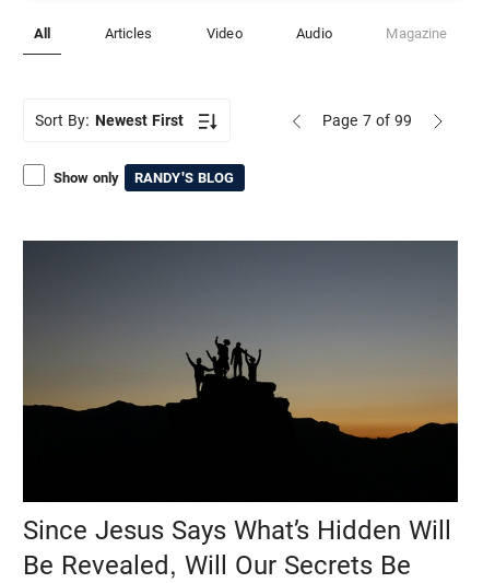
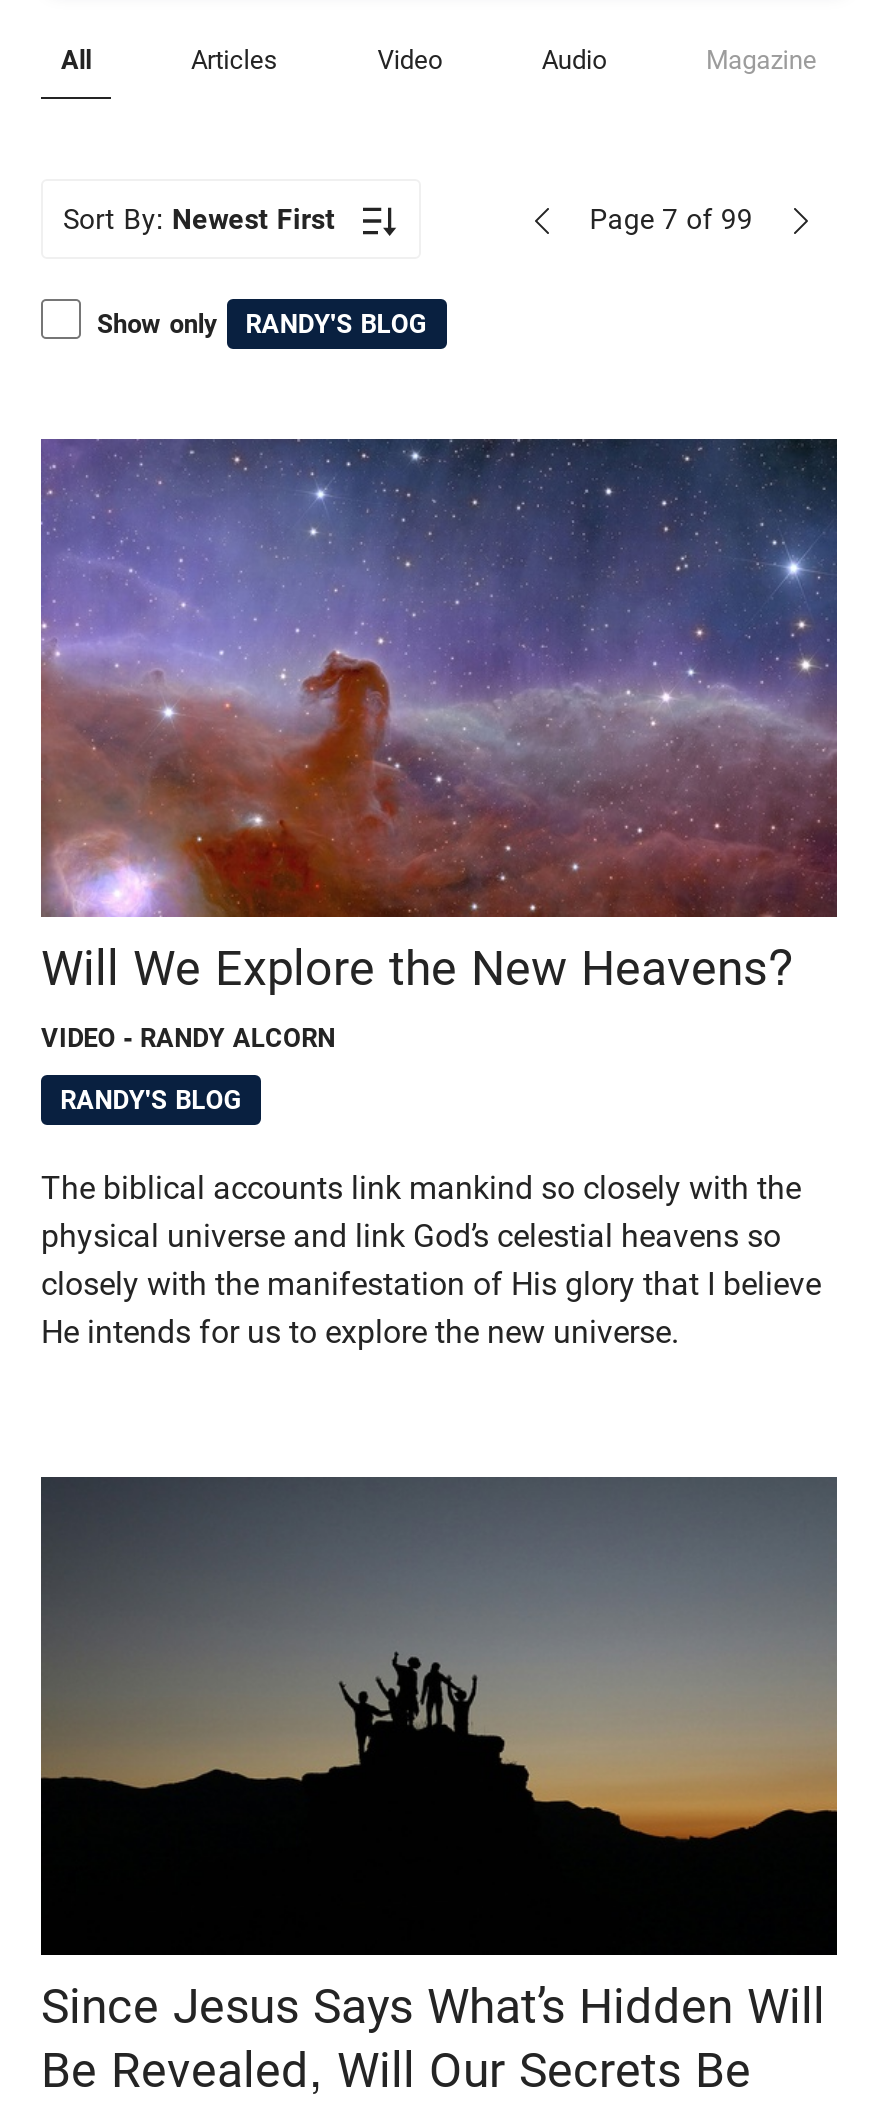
none -> [39,439,839,1351] [image] | Will We Explore the New Heavens? | VIDEO - RANDY ALCORN | RANDY'S BLOG | The biblical accounts link mankind so closely with the | physical universe and link God’s celestial heavens so | closely with the manifestation of His glory that I believe | He intends for us to explore the new universe.

